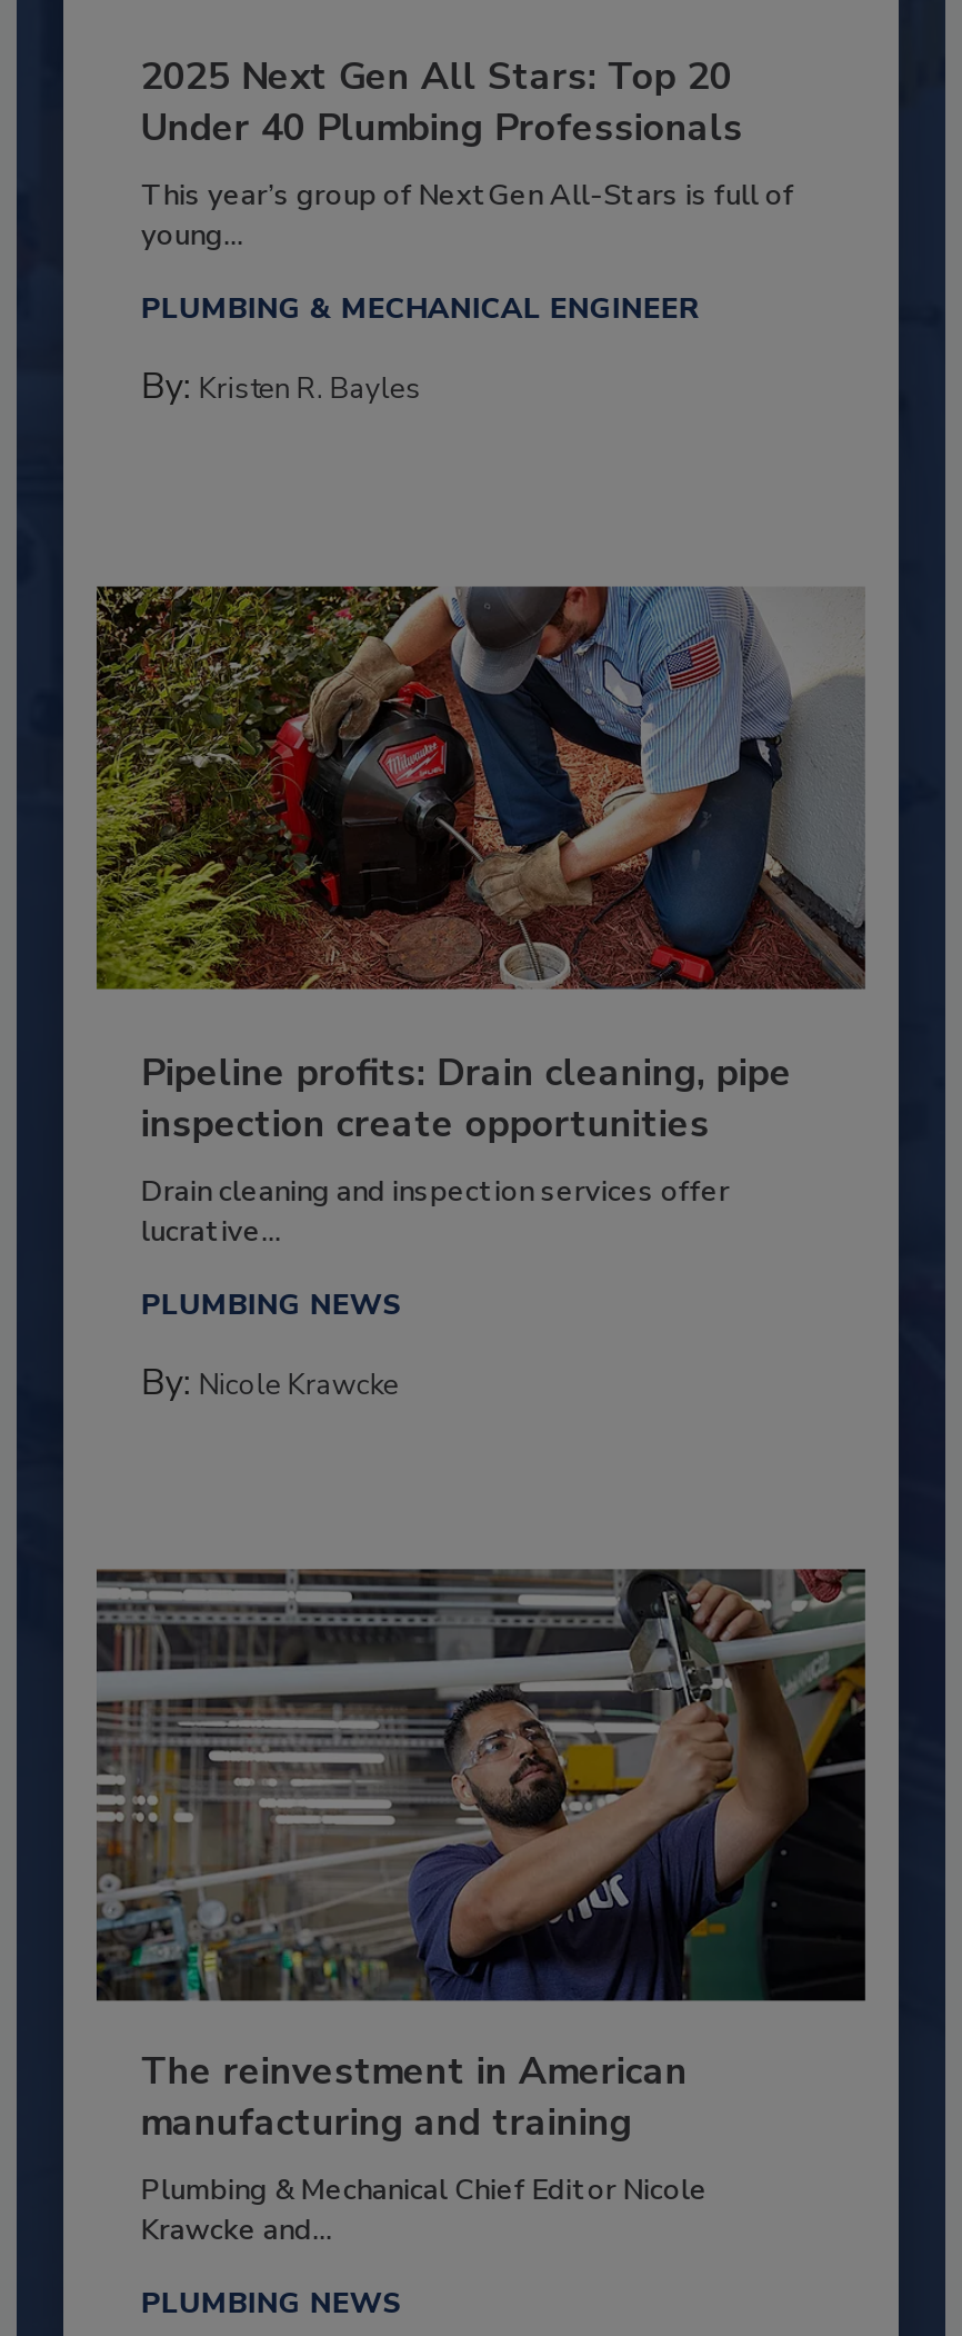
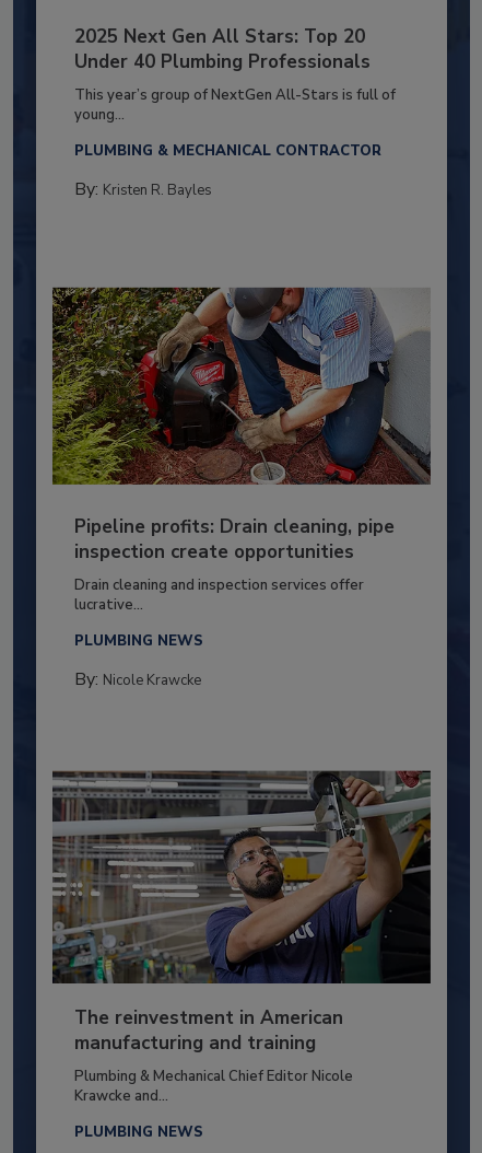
[141,288,699,328] PLUMBING & MECHANICAL ENGINEER -> [74,141,381,160] PLUMBING & MECHANICAL CONTRACTOR

